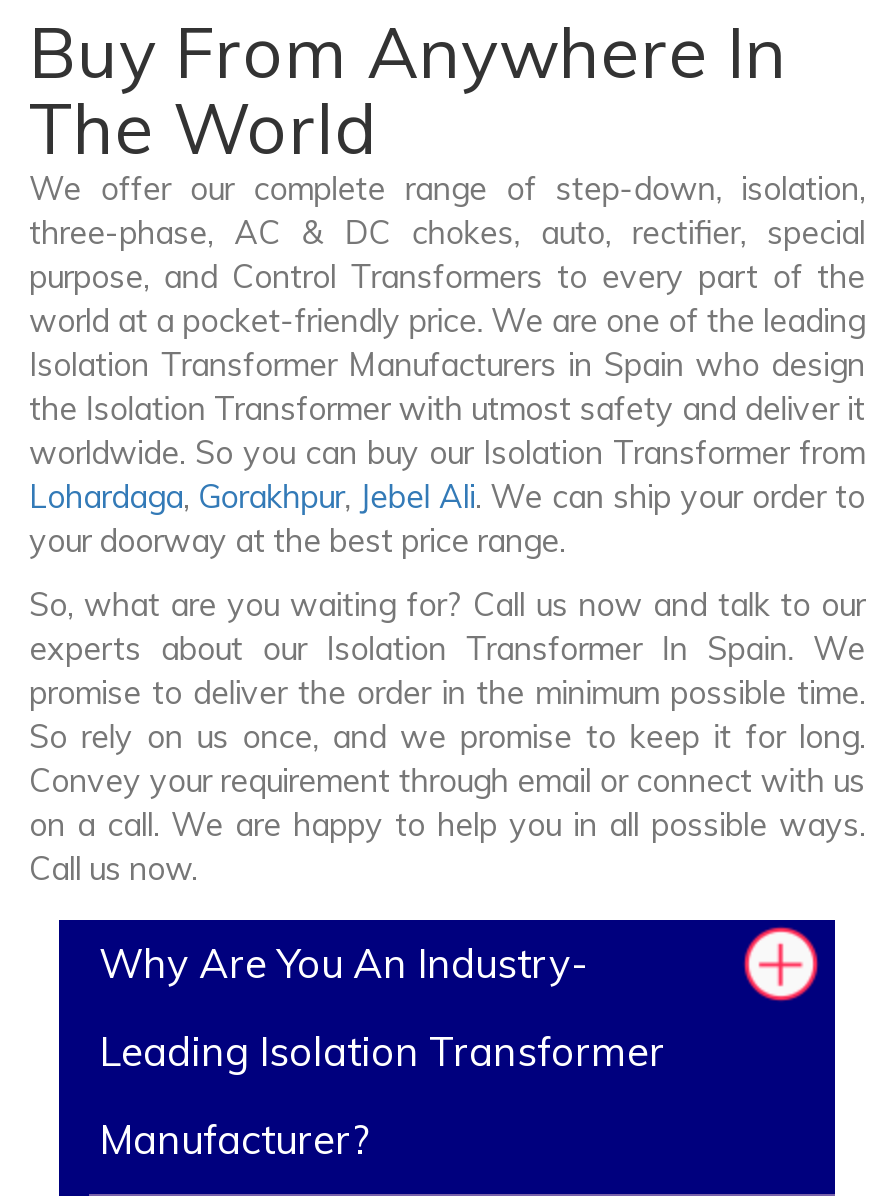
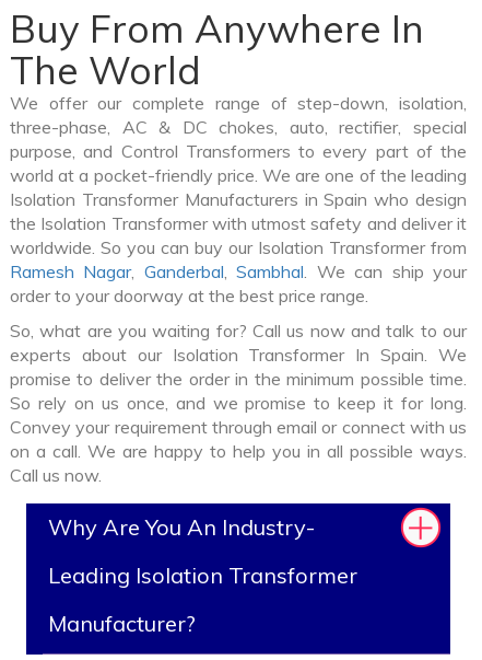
[29,477,865,561] Lohardaga, Gorakhpur, Jebel Ali. We can ship your order to | your doorway at the best price range. -> [10,261,467,307] Ramesh Nagar, Ganderbal, Sambhal. We can ship your | order to your doorway at the best price range.

